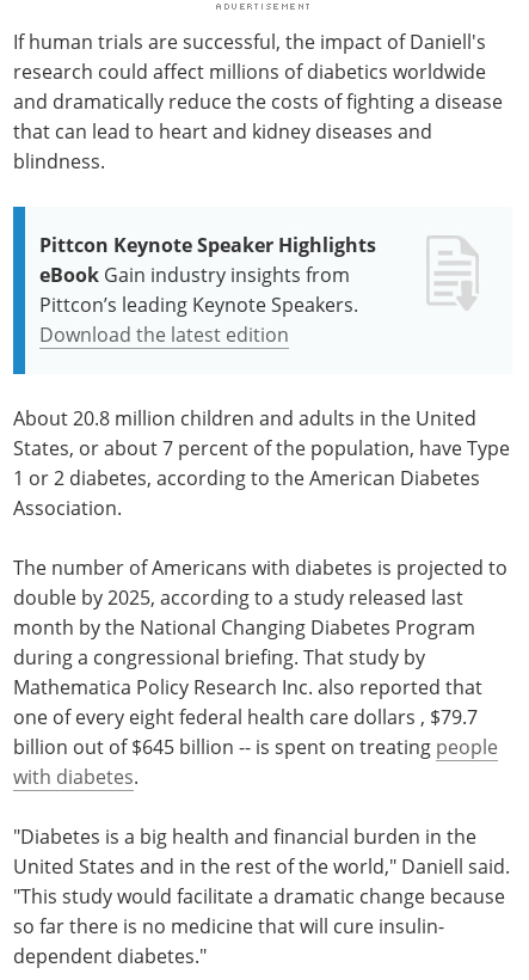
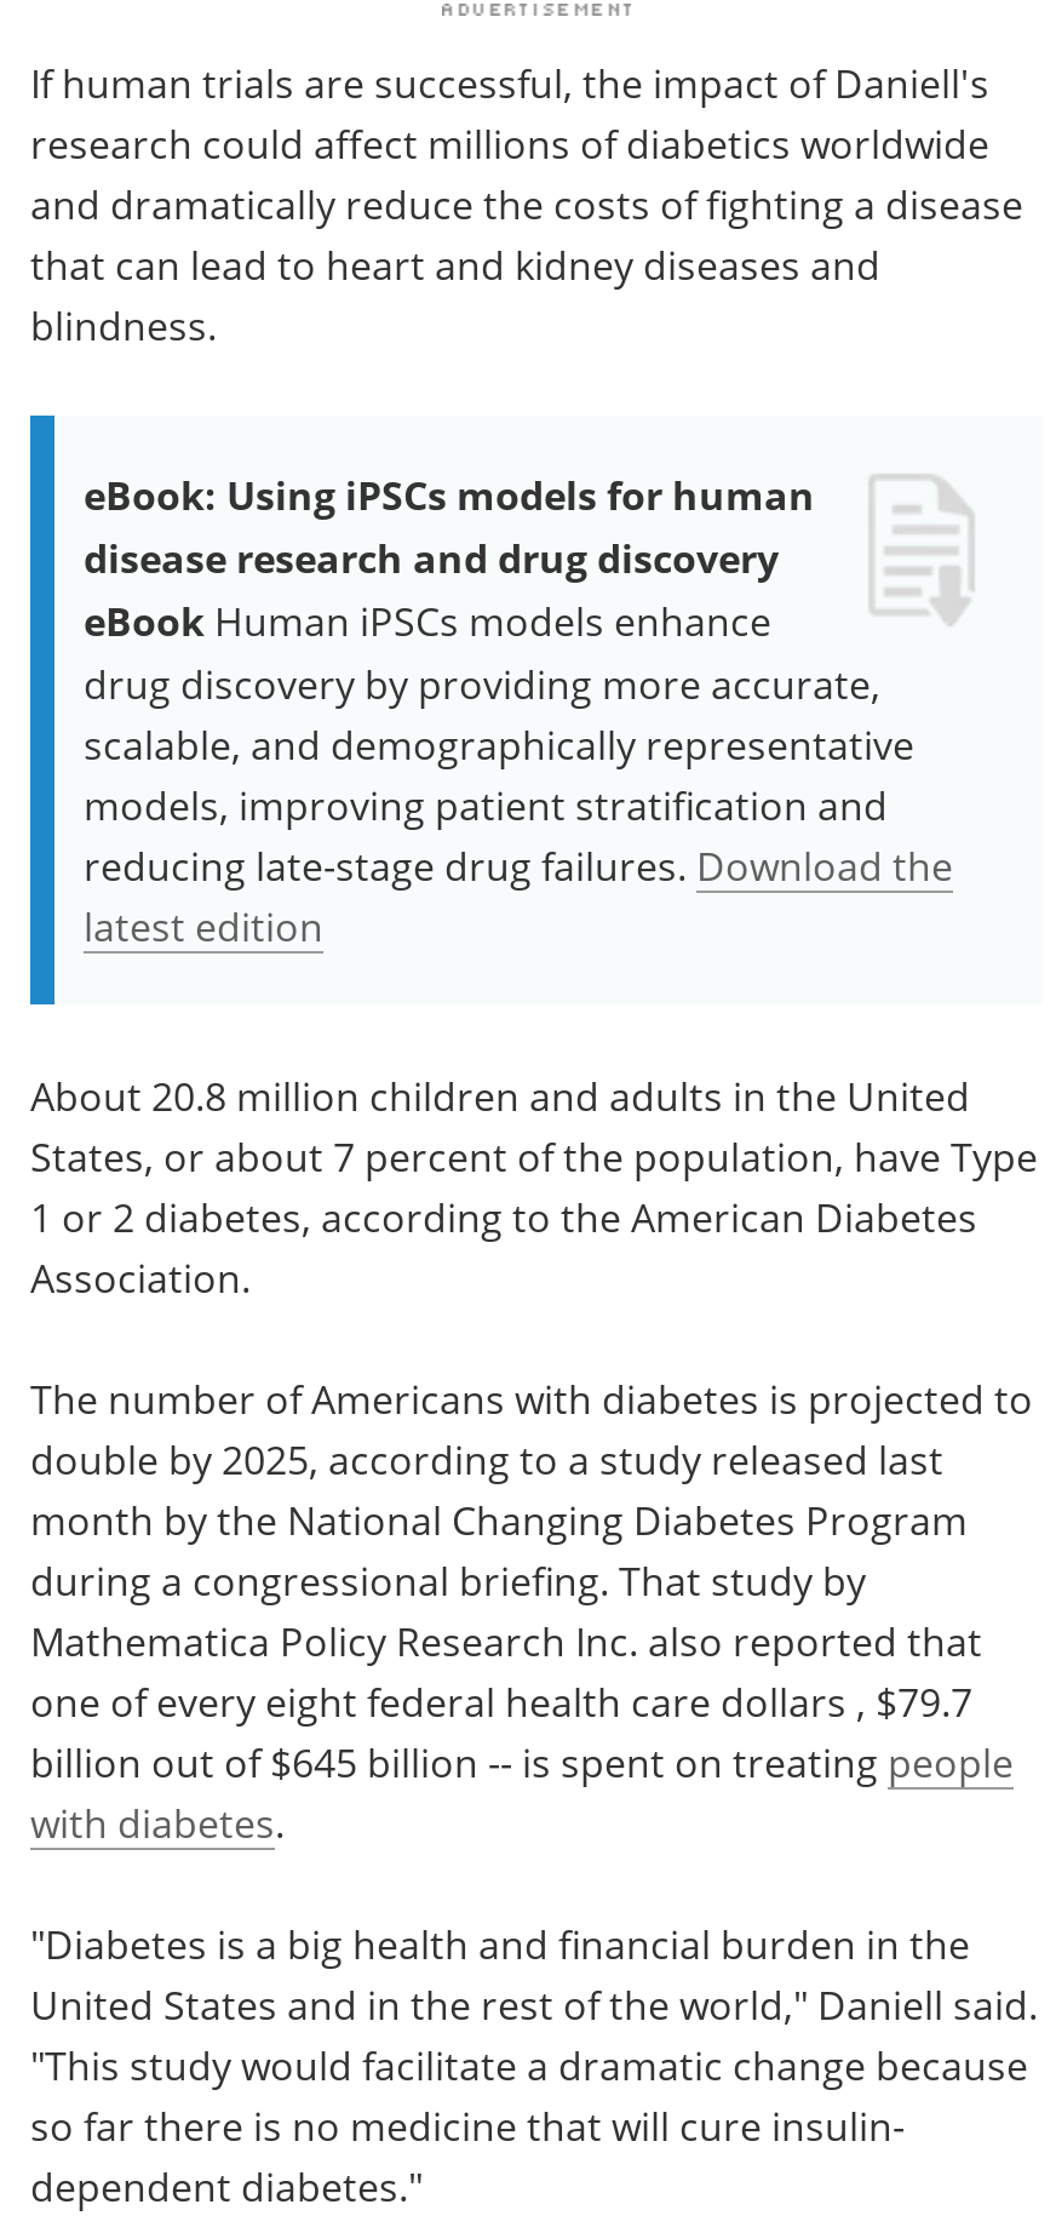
[39,232,376,348] Pittcon Keynote Speaker Highlights | eBook Gain industry insights from | Pittcon’s leading Keynote Speakers. | Download the latest edition -> [84,469,953,951] eBook: Using iPSCs models for human | disease research and drug discovery | eBook Human iPSCs models enhance | drug discovery by providing more accurate, | scalable, and demographically representative | models, improving patient stratification and | reducing late-stage drug failures. Download the | latest edition

